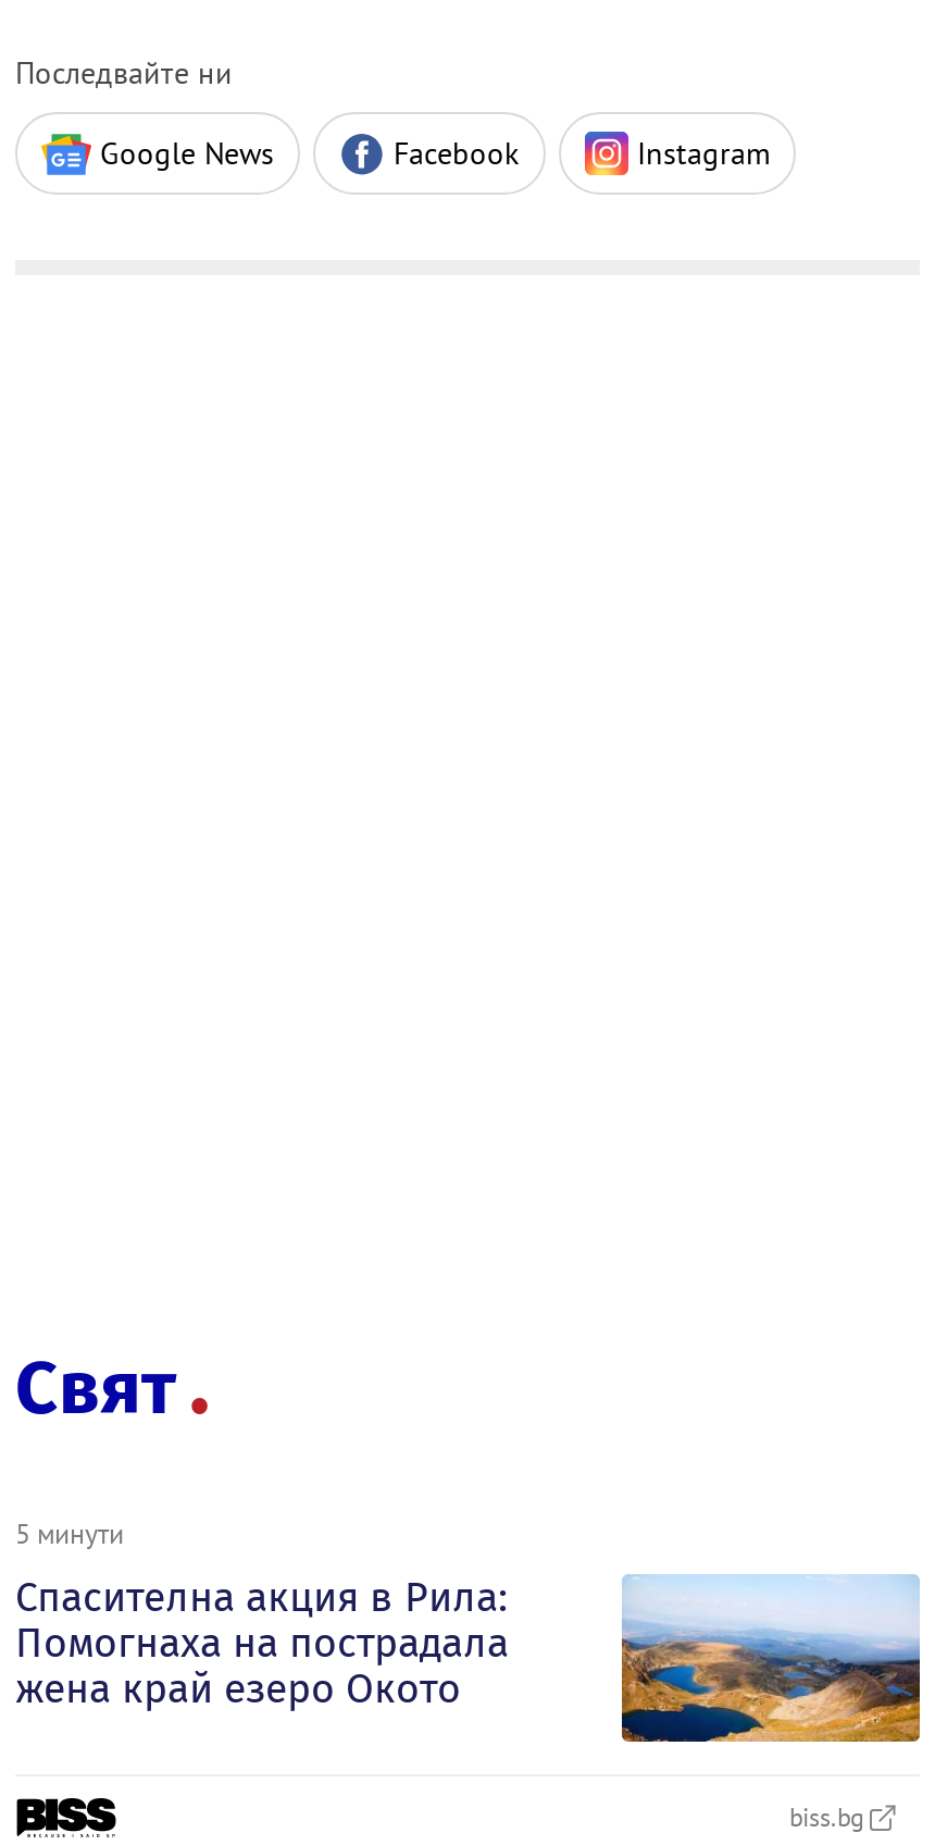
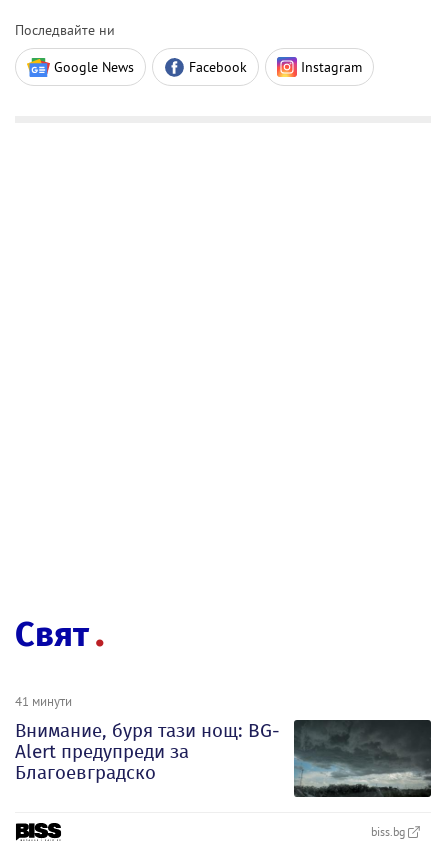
[15,1515,509,1712] 5 минути | Спасителна акция в Рила: | Помогнаха на пострадала | жена край езеро Окото -> [15,693,280,784] 41 минути | Внимание, буря тази нощ: BG- | Alert предупреди за | Благоевградско
[620,1574,922,1744] [image] -> [293,719,432,798] [image]

